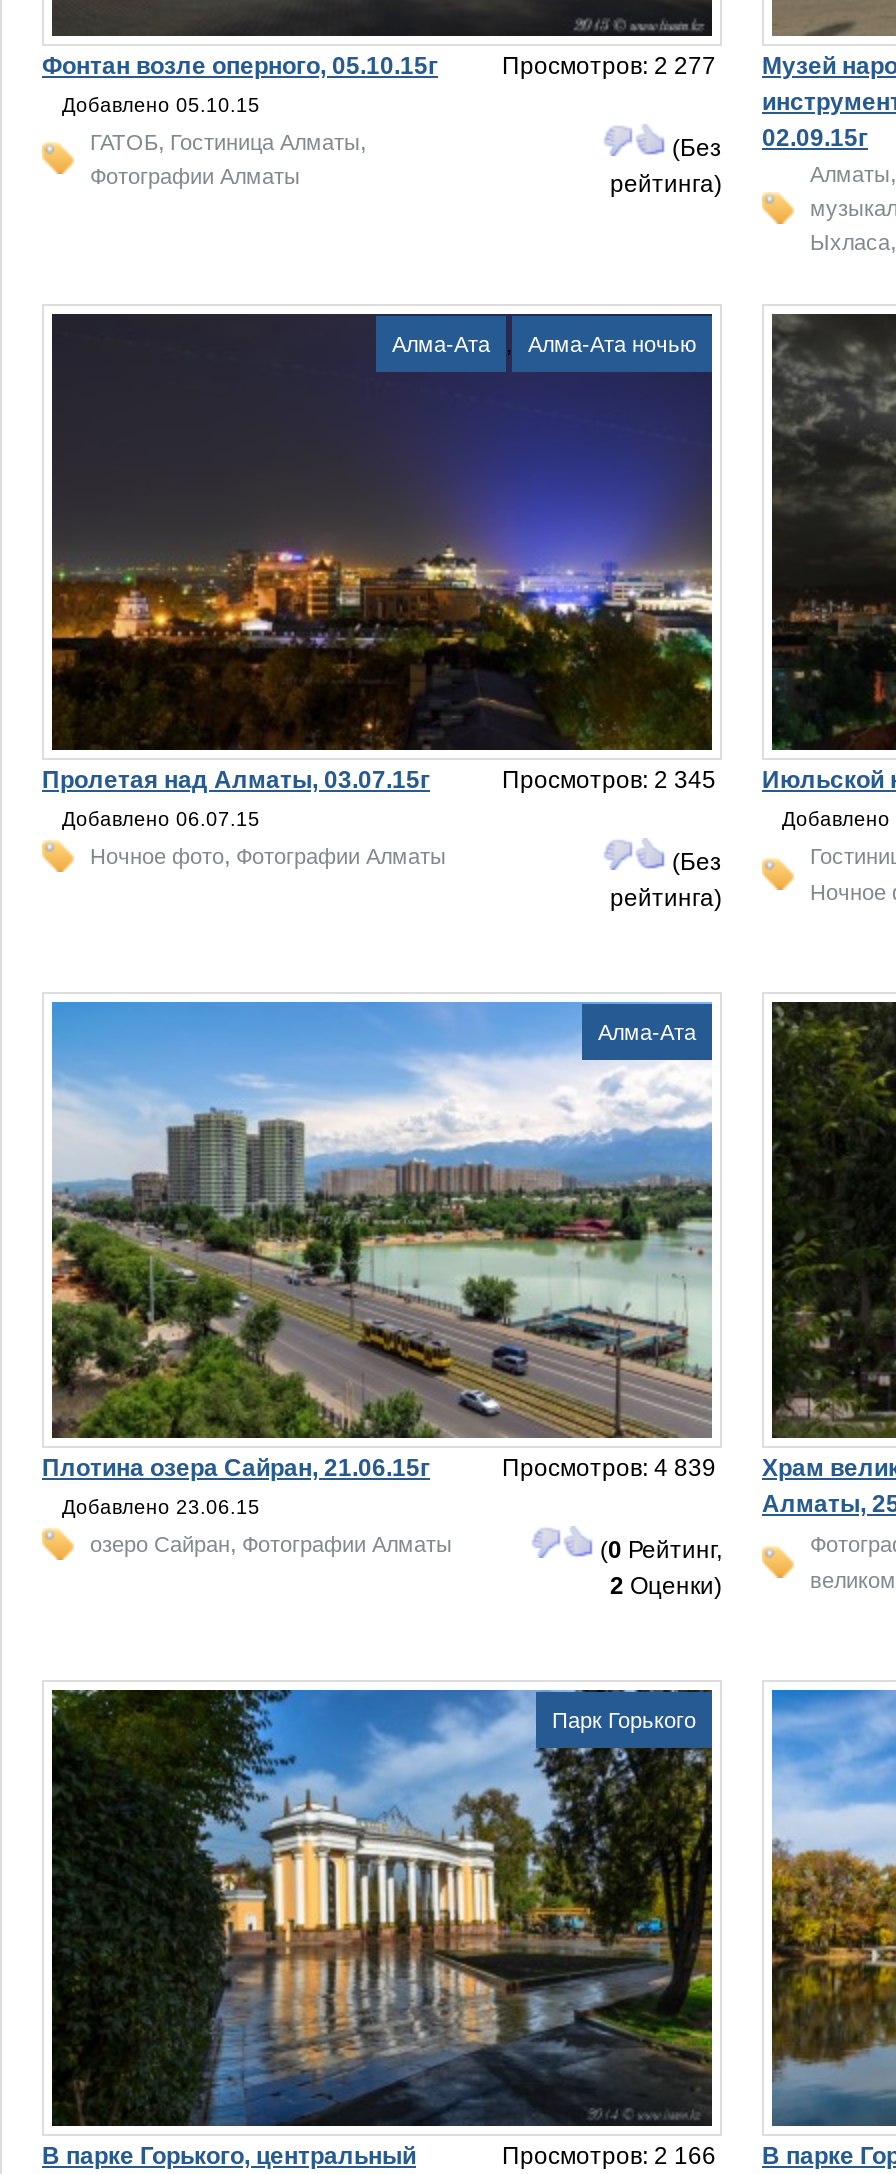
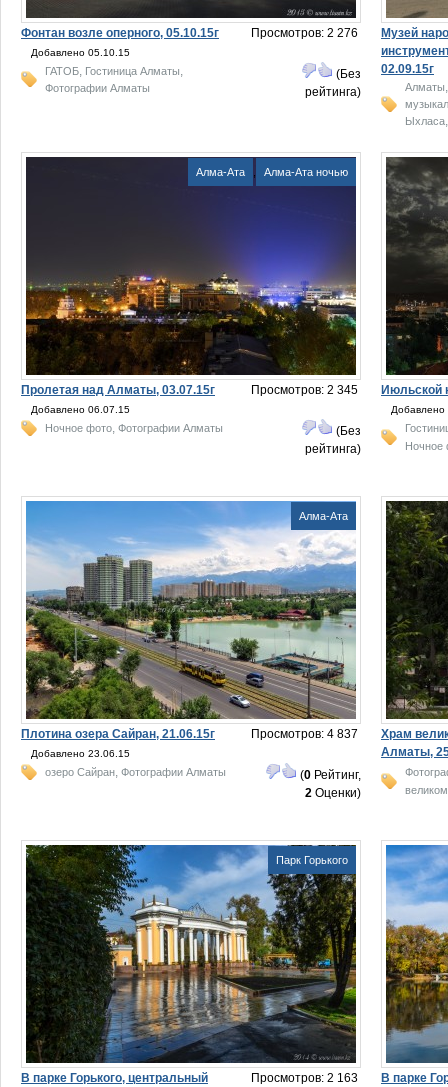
[502,52,716,80] Просмотров: 2 277 -> [251,26,358,40] Просмотров: 2 276
[502,1454,716,1482] Просмотров: 4 839 -> [251,727,358,741] Просмотров: 4 837
[502,2142,716,2170] Просмотров: 2 166 -> [251,1071,358,1085] Просмотров: 2 163

